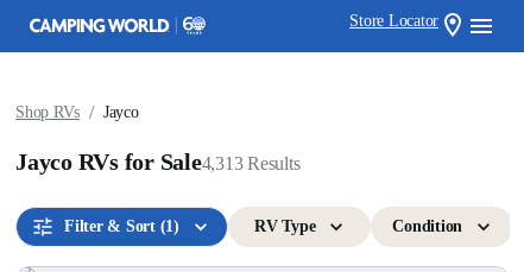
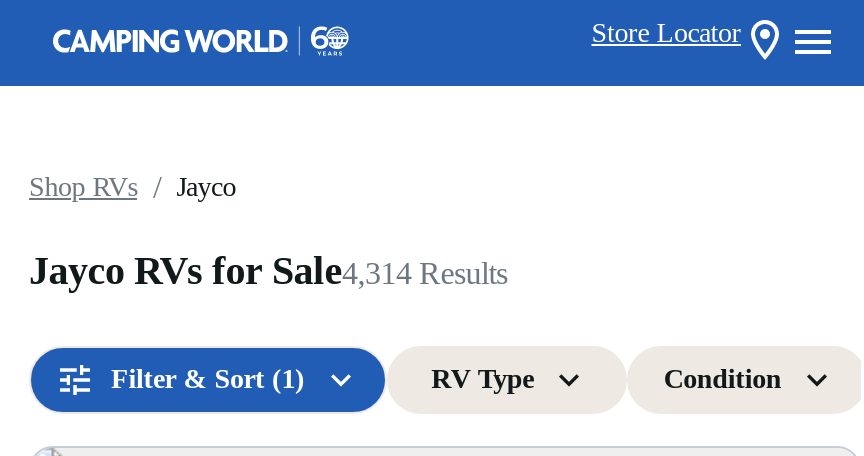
[15,148,300,175] Jayco RVs for Sale4,313 Results -> [29,248,507,292] Jayco RVs for Sale4,314 Results

